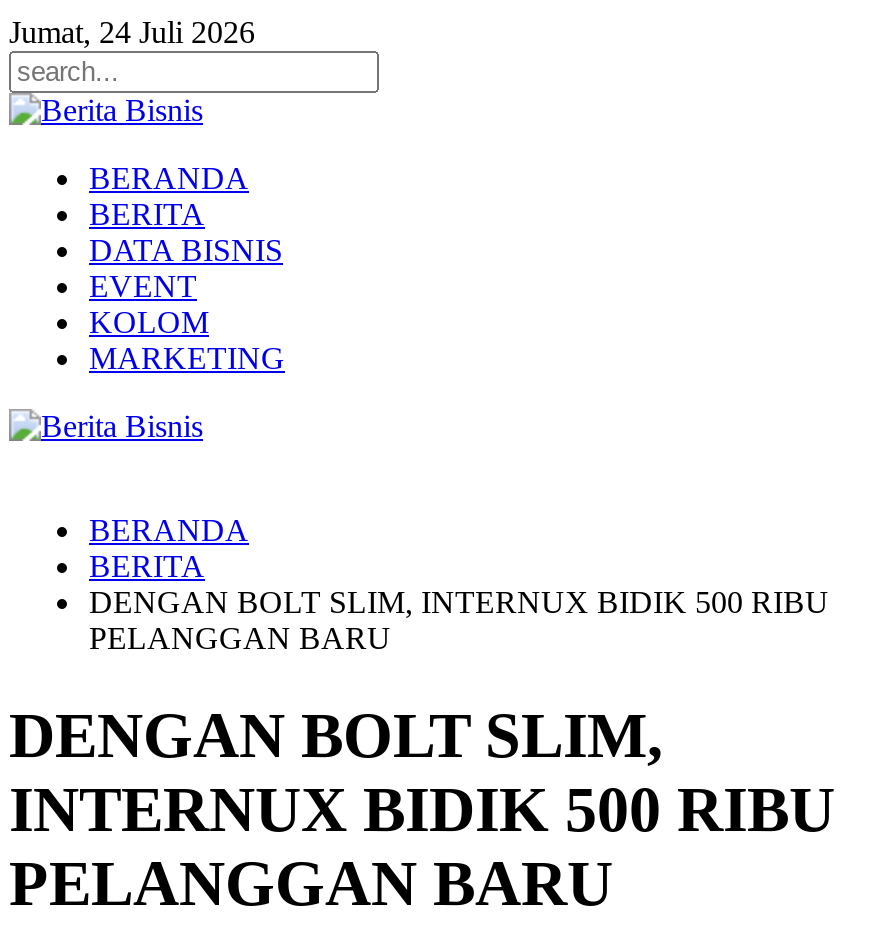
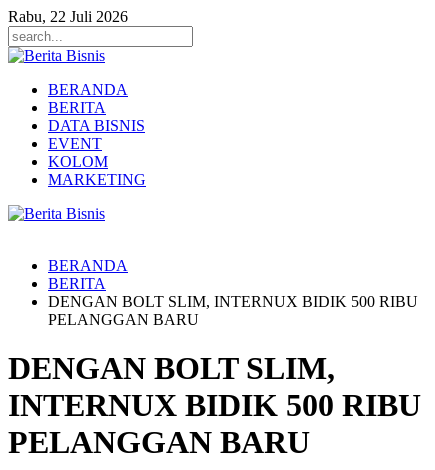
[9,15,255,49] Jumat, 24 Juli 2026 -> [8,8,128,25] Rabu, 22 Juli 2026

